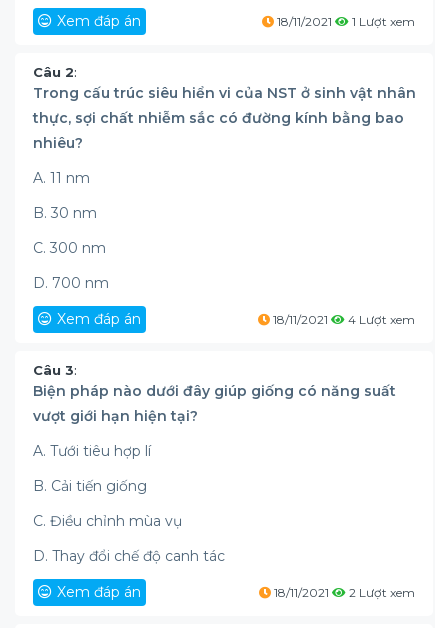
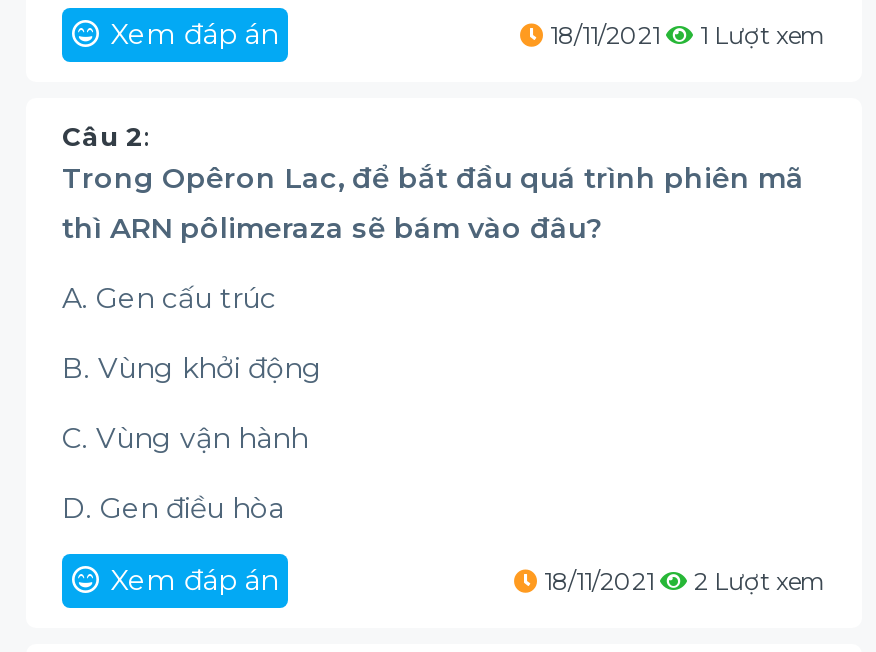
[33,84,416,565] Trong cấu trúc siêu hiển vi của NST ở sinh vật nhân | thực, sợi chất nhiễm sắc có đường kính bằng bao | nhiêu? | A. 11 nm | B. 30 nm | C. 300 nm | D. 700 nm | Xem đáp án | 18/11/2021 | 4 Lượt xem | Câu 3: | Biện pháp nào dưới đây giúp giống có năng suất | vượt giới hạn hiện tại? | A. Tưới tiêu hợp lí | B. Cải tiến giống | C. Điều chỉnh mùa vụ | D. Thay đổi chế độ canh tác -> [62,160,804,526] Trong Opêron Lac, để bắt đầu quá trình phiên mã | thì ARN pôlimeraza sẽ bám vào đâu? | A. Gen cấu trúc | B. Vùng khởi động | C. Vùng vận hành | D. Gen điều hòa

